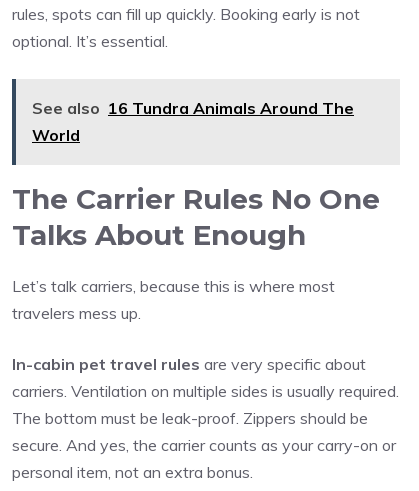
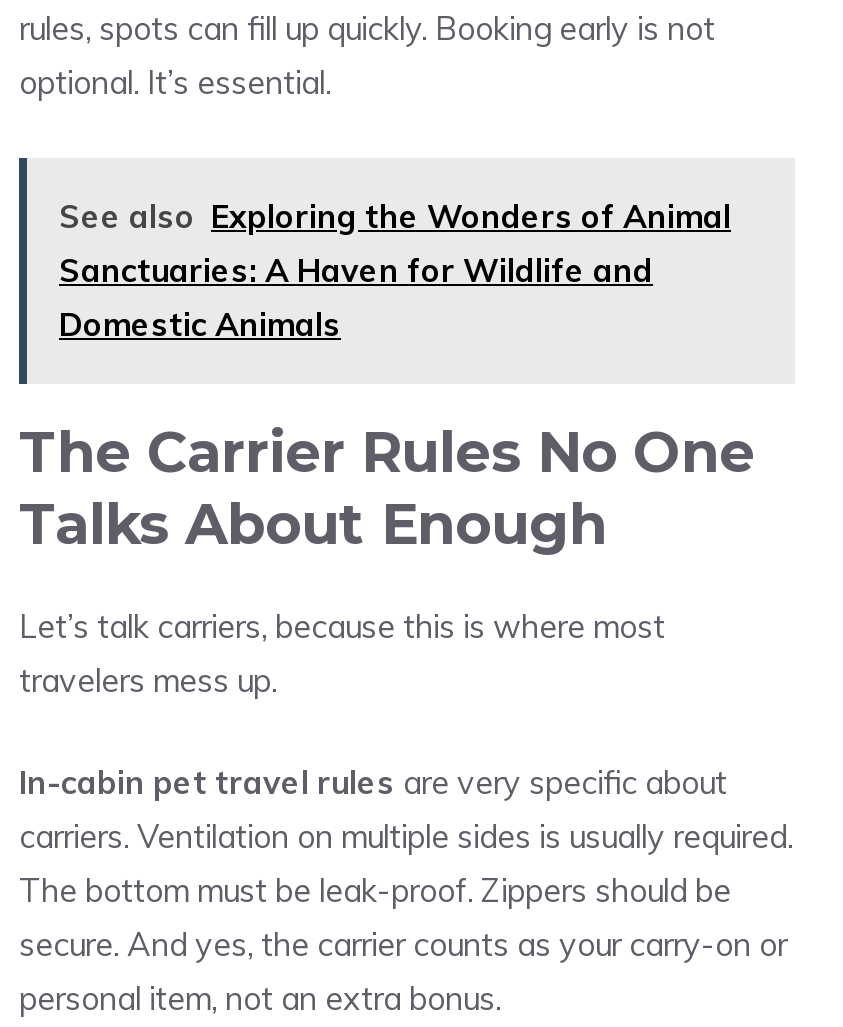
[32,98,354,145] See also 16 Tundra Animals Around The | World -> [59,196,731,344] See also Exploring the Wonders of Animal | Sanctuaries: A Haven for Wildlife and | Domestic Animals

